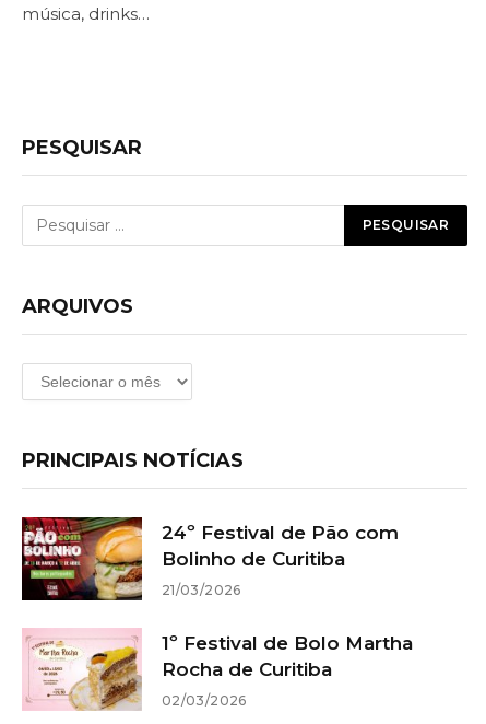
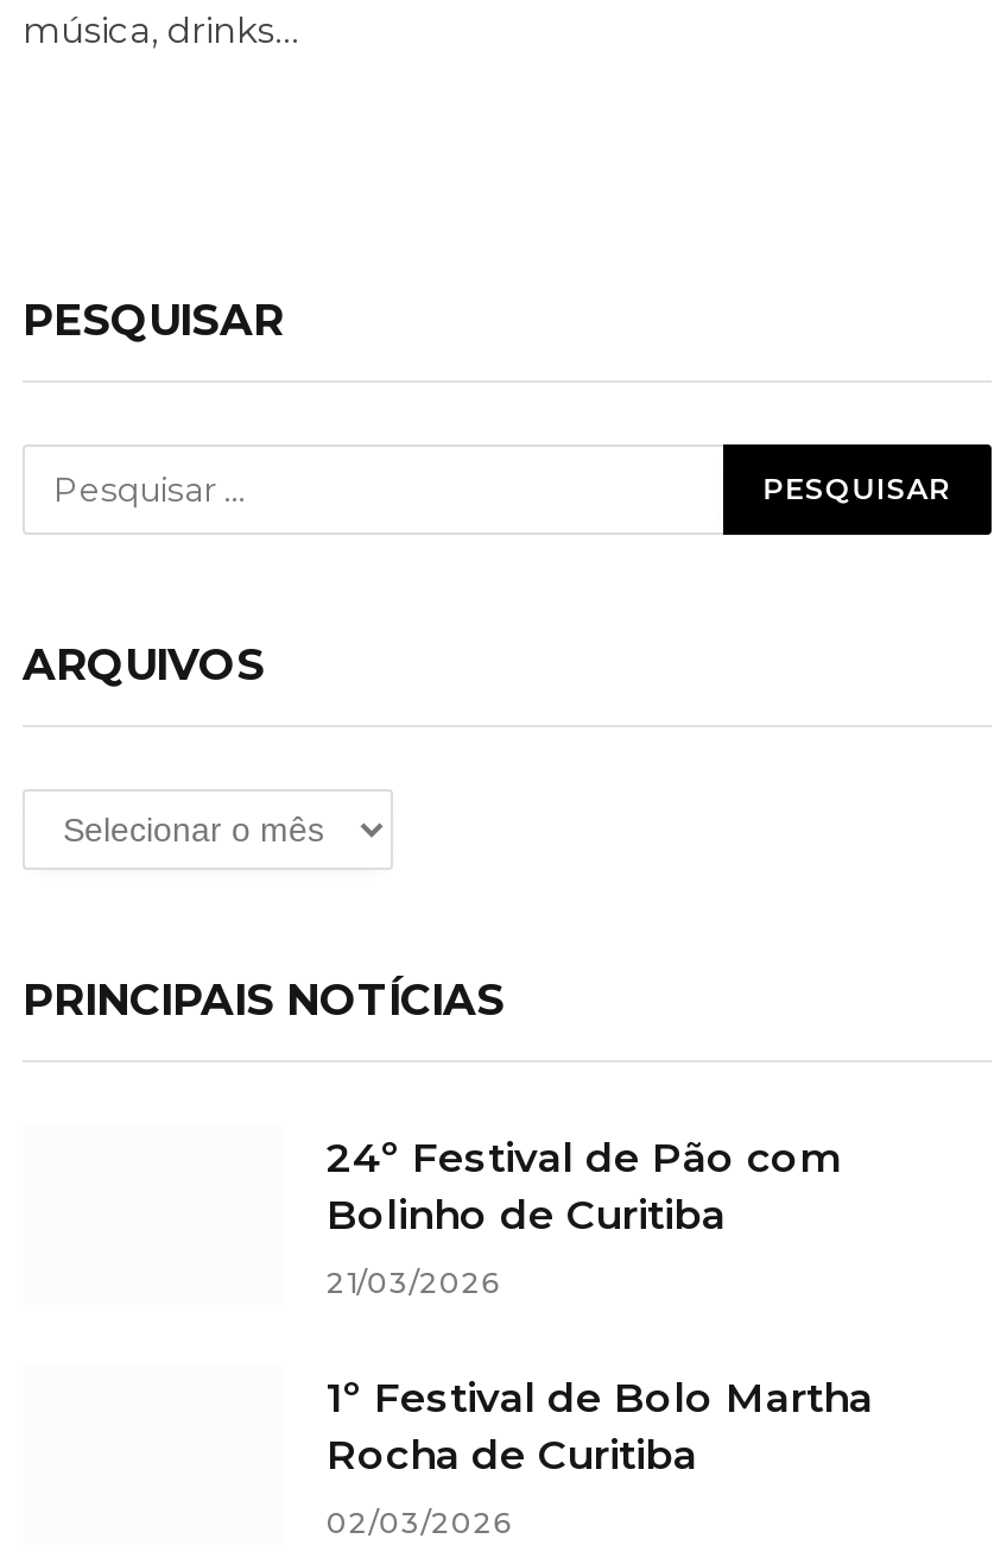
[21,516,143,602] [image] -> none
[22,628,143,712] [image] -> none

